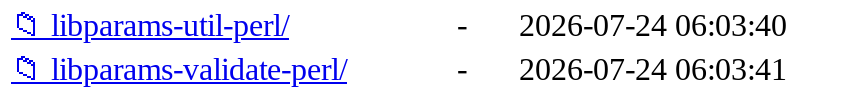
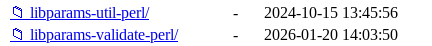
[519,8,787,42] 2026-07-24 06:03:40 -> [264,4,398,21] 2024-10-15 13:45:56
[519,52,787,86] 2026-07-24 06:03:41 -> [264,26,398,43] 2026-01-20 14:03:50

